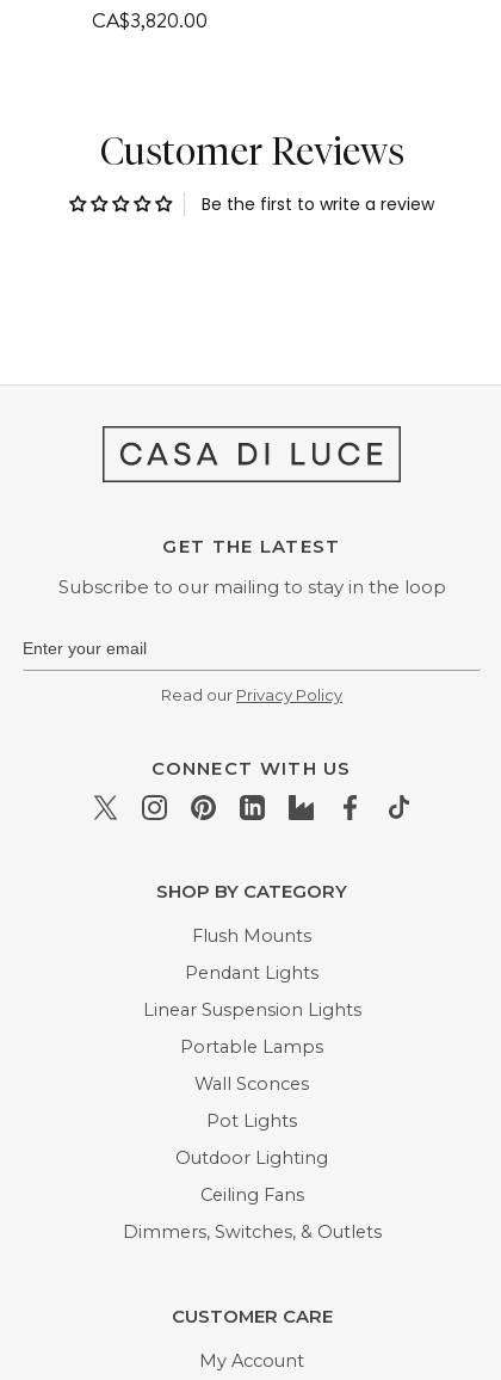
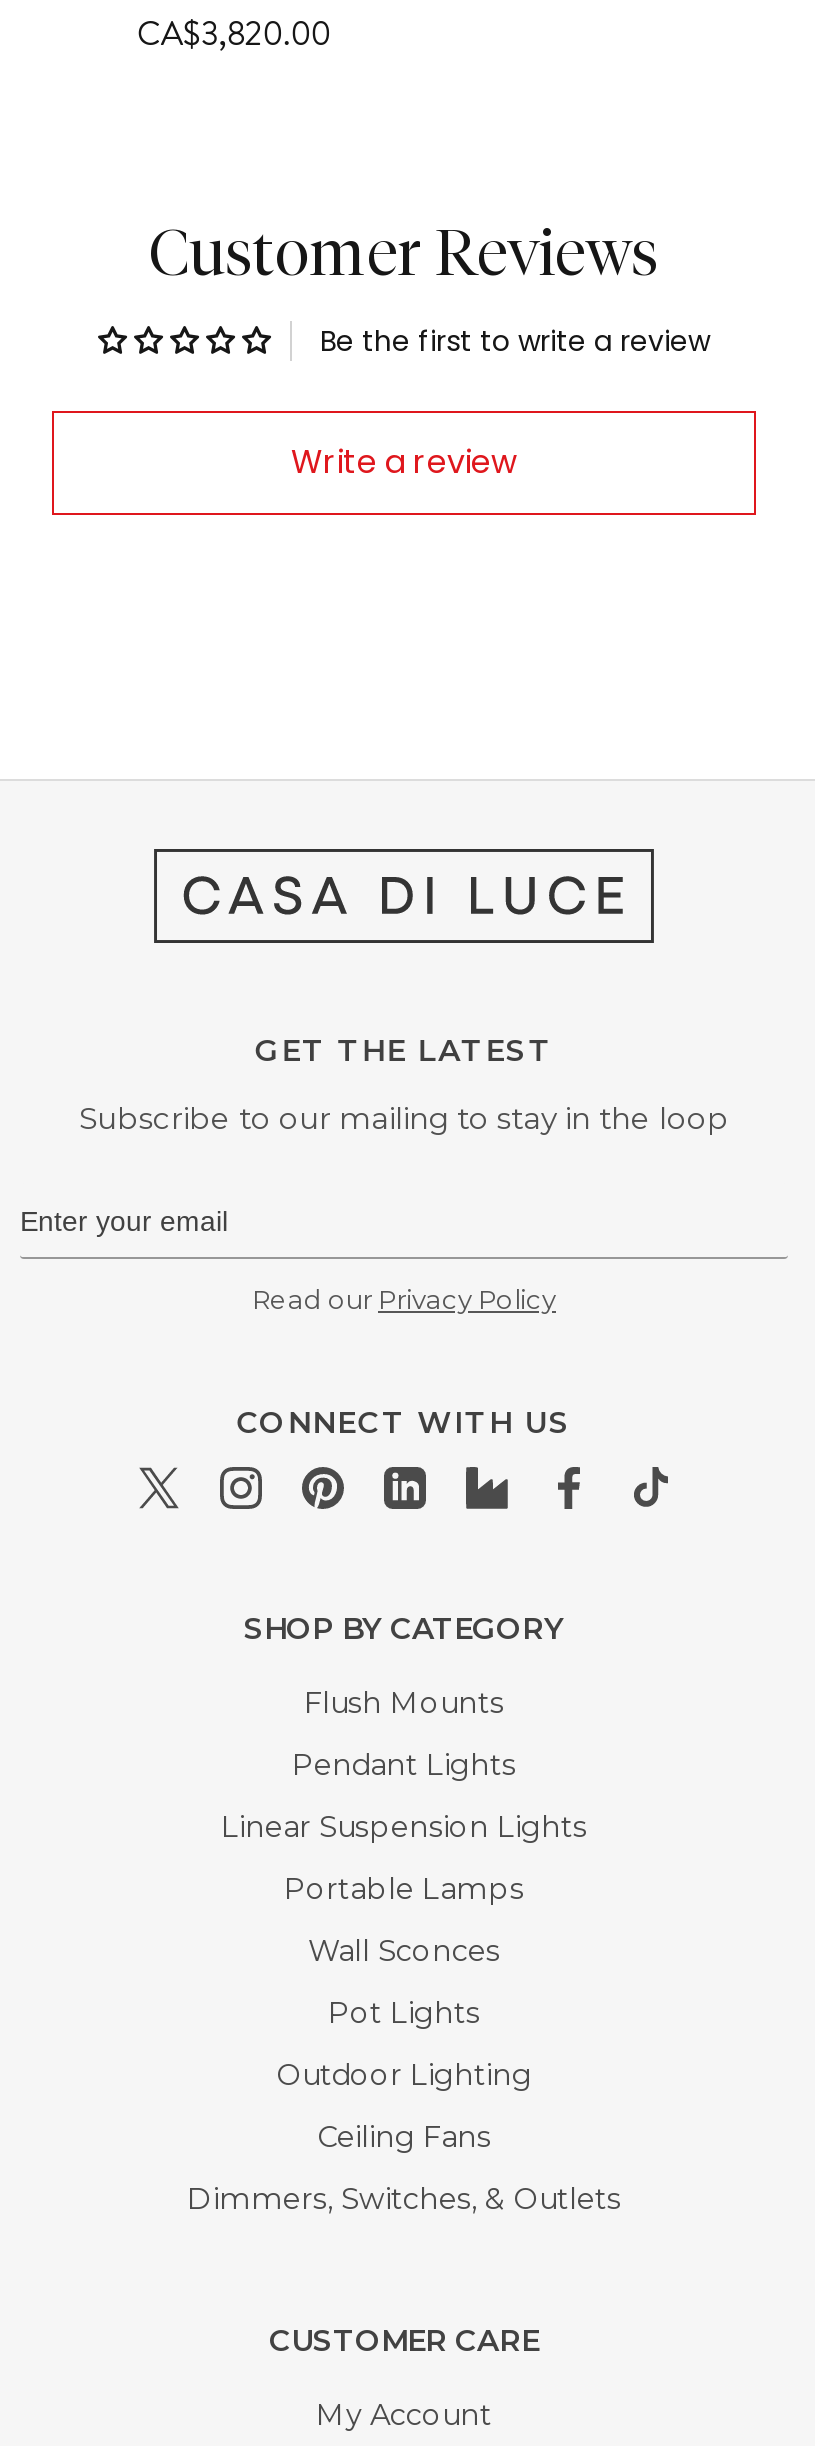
none -> [291,440,517,486] Write a review

